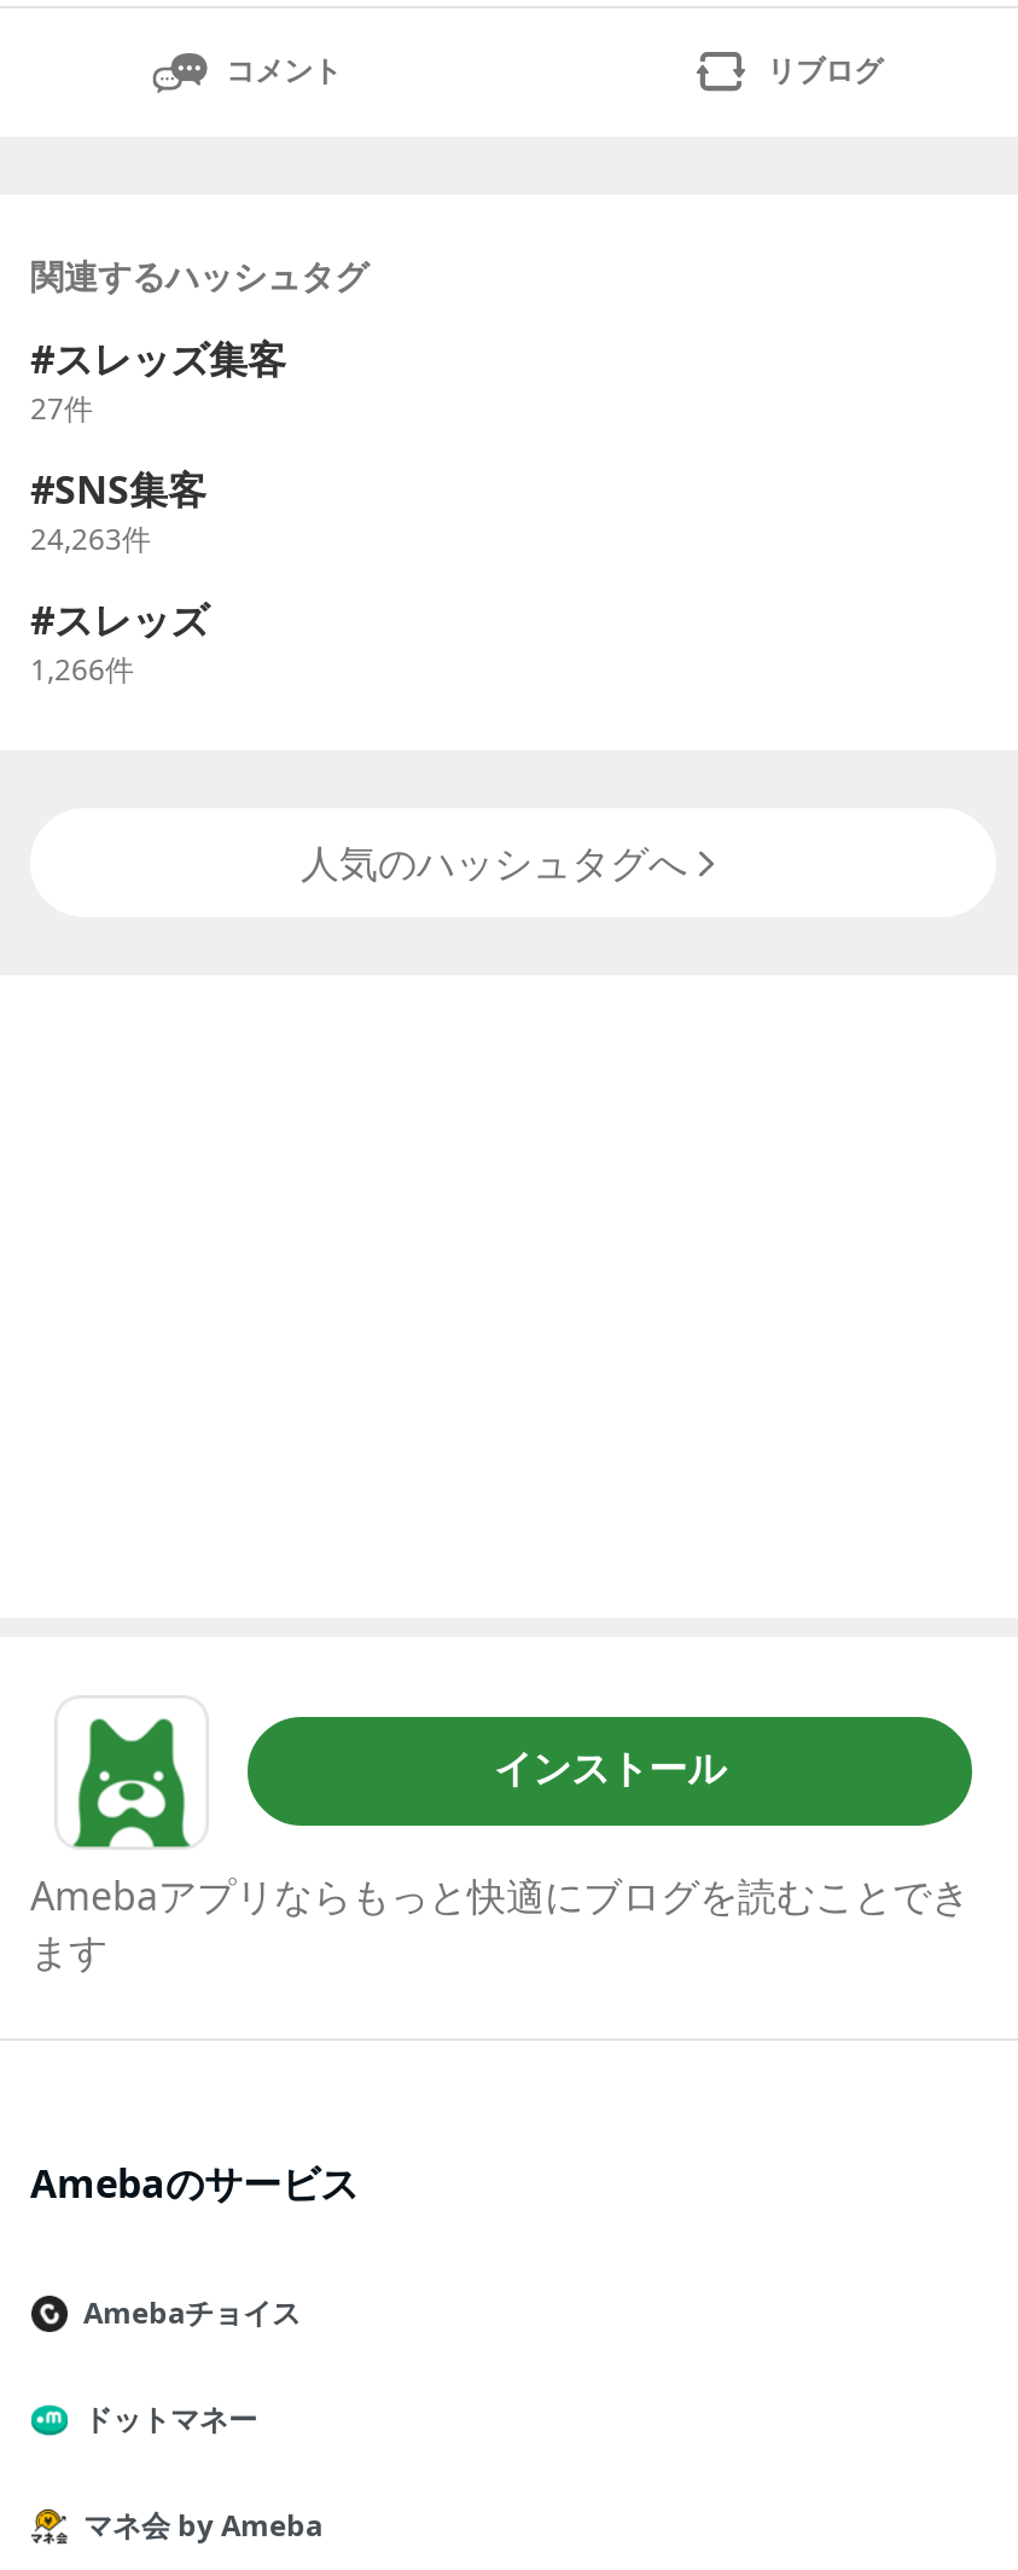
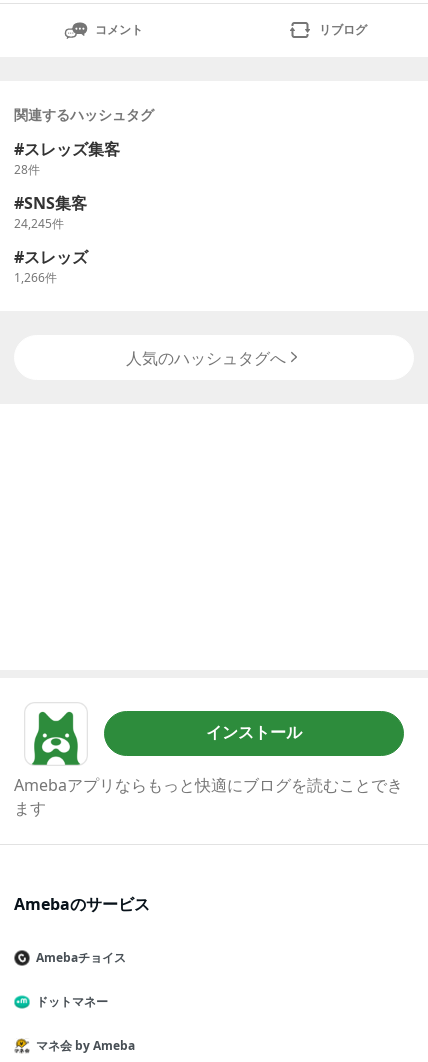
[30,388,93,429] 27件 -> [14,160,40,177] 28件
[30,518,151,559] 24,263件 -> [14,214,64,231] 24,245件

